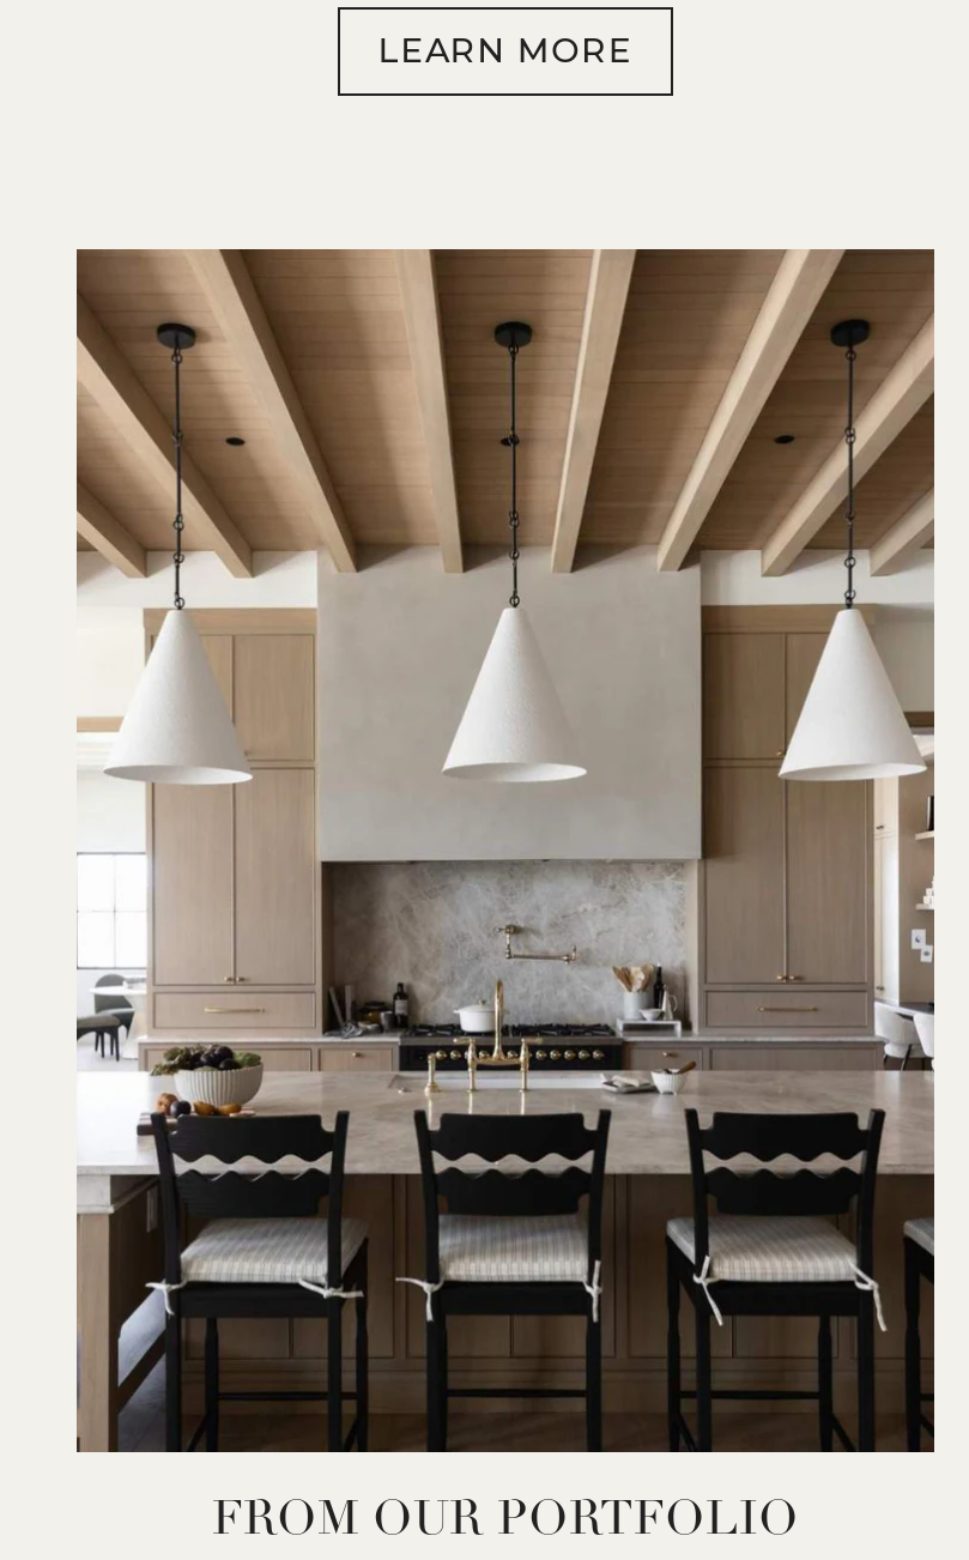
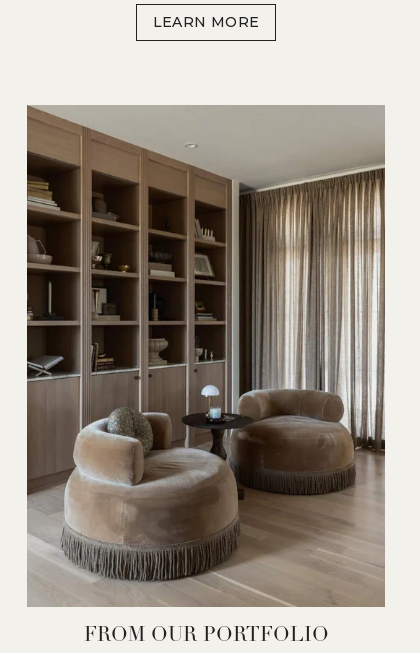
[74,249,934,1452] [image] -> [26,106,385,606] [image]

